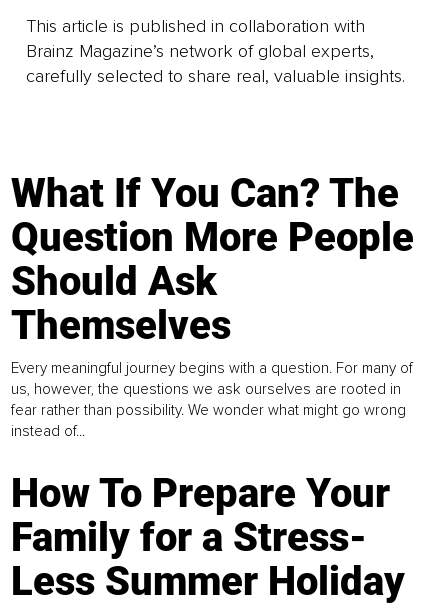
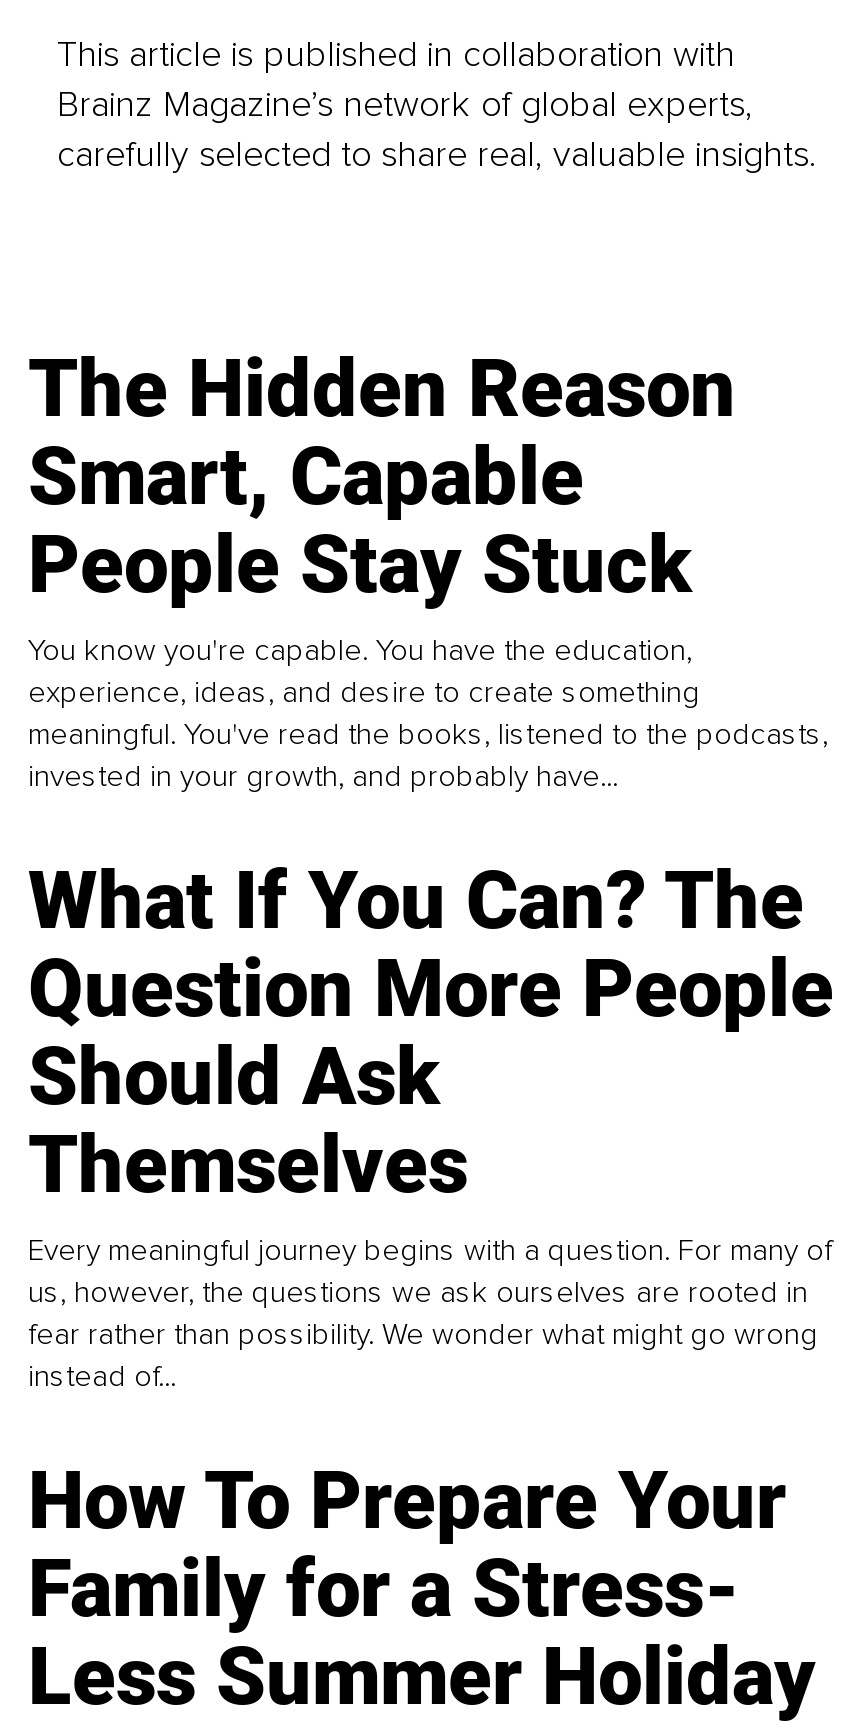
none -> [28,341,828,793] The Hidden Reason | Smart, Capable | People Stay Stuck | You know you're capable. You have the education, | experience, ideas, and desire to create something | meaningful. You've read the books, listened to the podcasts, | invested in your growth, and probably have...

